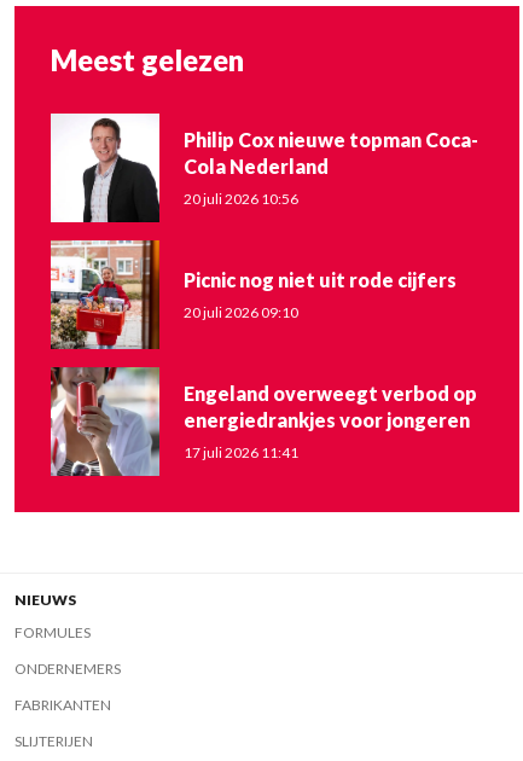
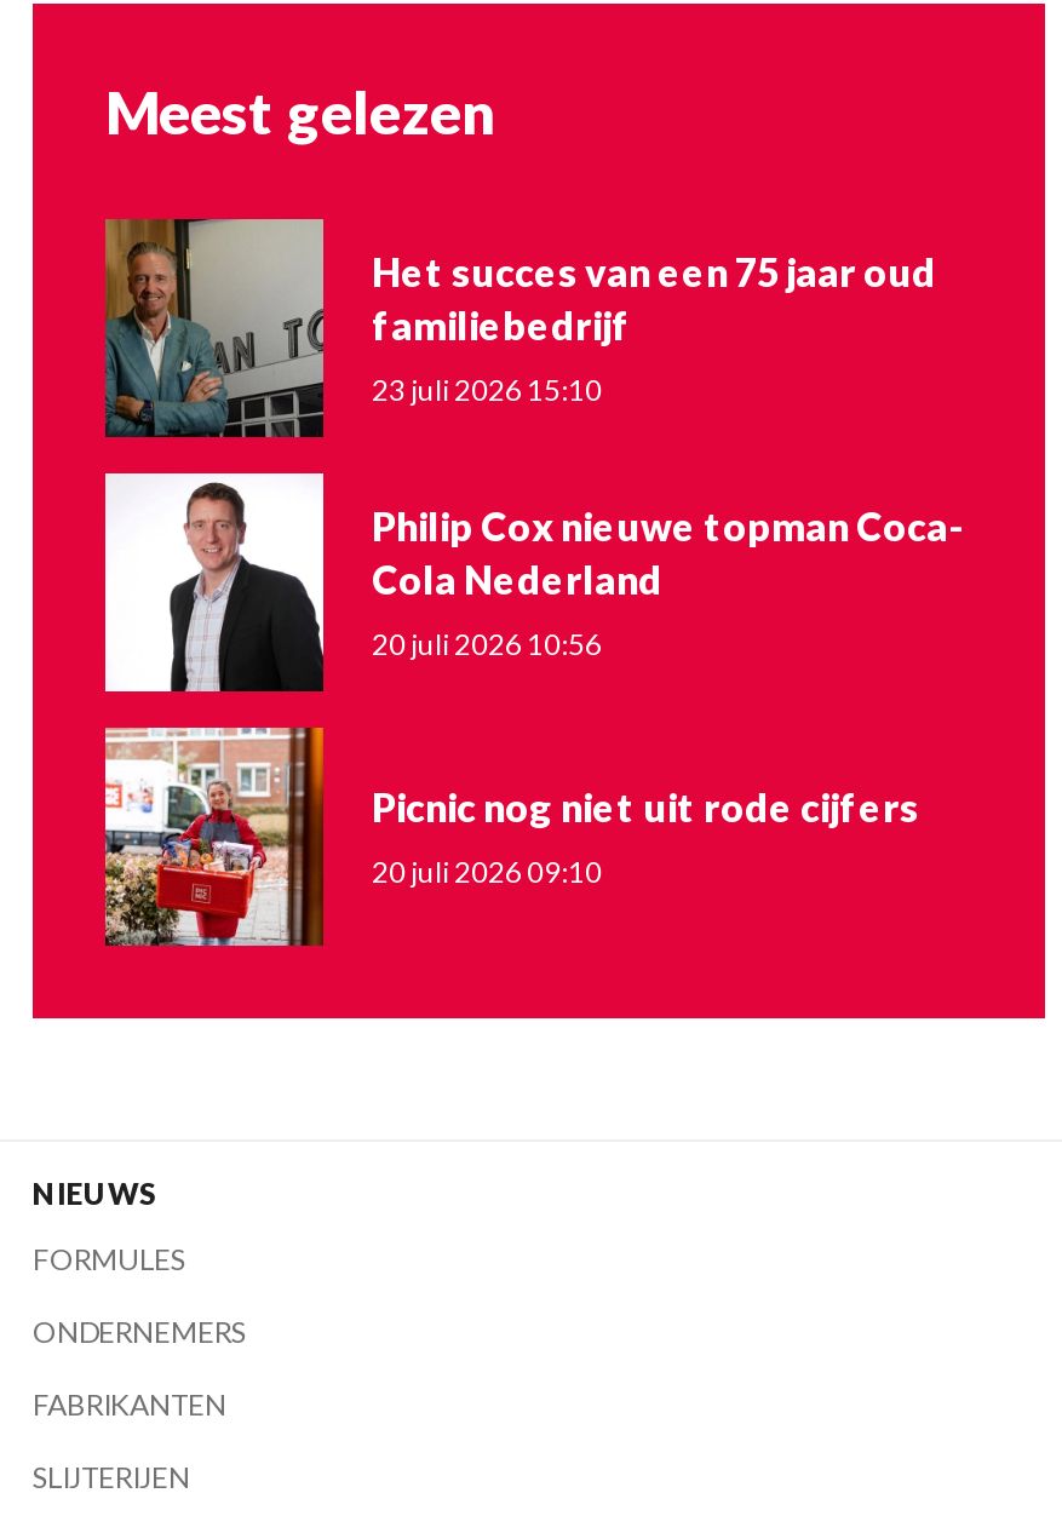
none -> [103,217,936,440] [image] | Het succes van een 75 jaar oud | familiebedrijf | 23 juli 2026 15:10
moved [82,116,478,321] -> [168,478,963,890]: [image] | Philip Cox nieuwe topman Coca- | Cola Nederland | 20 juli 2026 10:56 | Picnic nog niet uit rode cijfers | 20 juli 2026 09:10
[50,366,477,477] [image] | Engeland overweegt verbod op | energiedrankjes voor jongeren | 17 juli 2026 11:41 -> none

